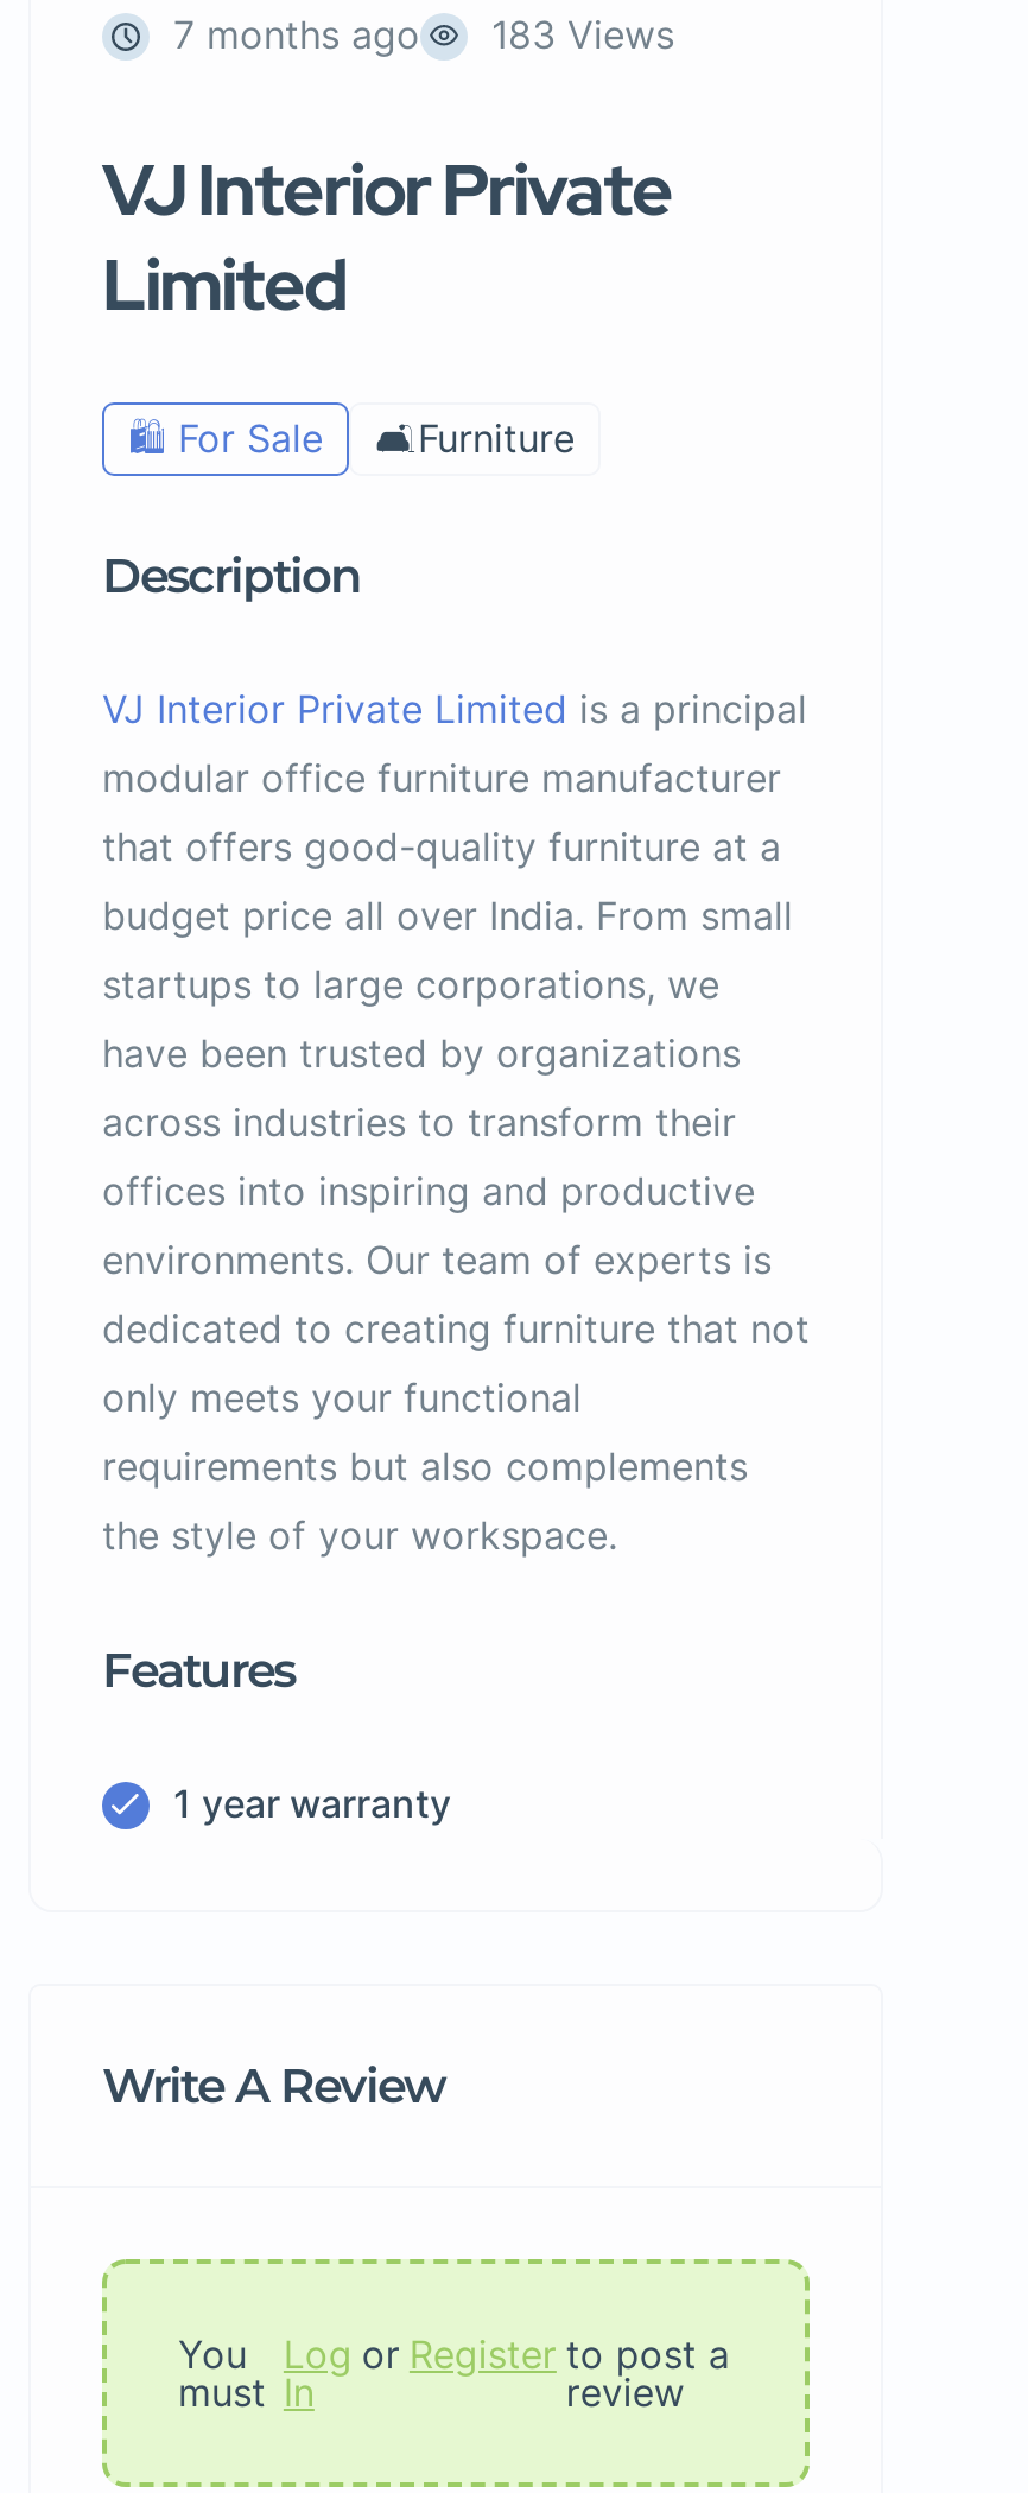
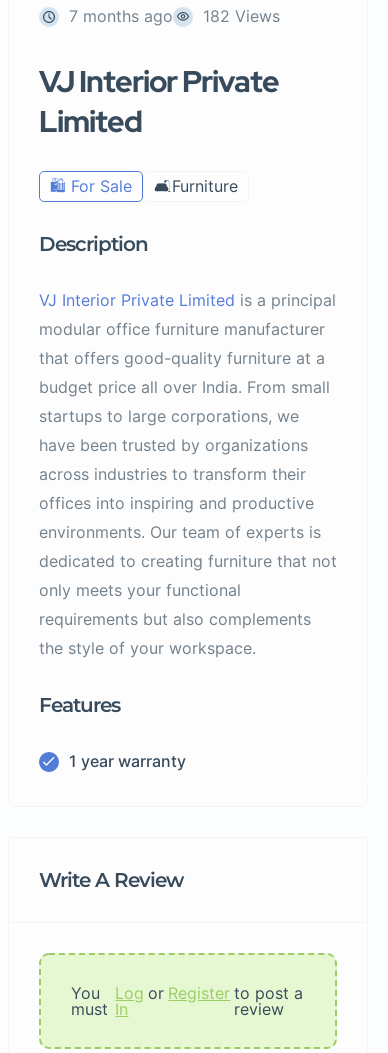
[173,11,674,58] 7 months ago 183 Views -> [69,6,280,26] 7 months ago 182 Views

